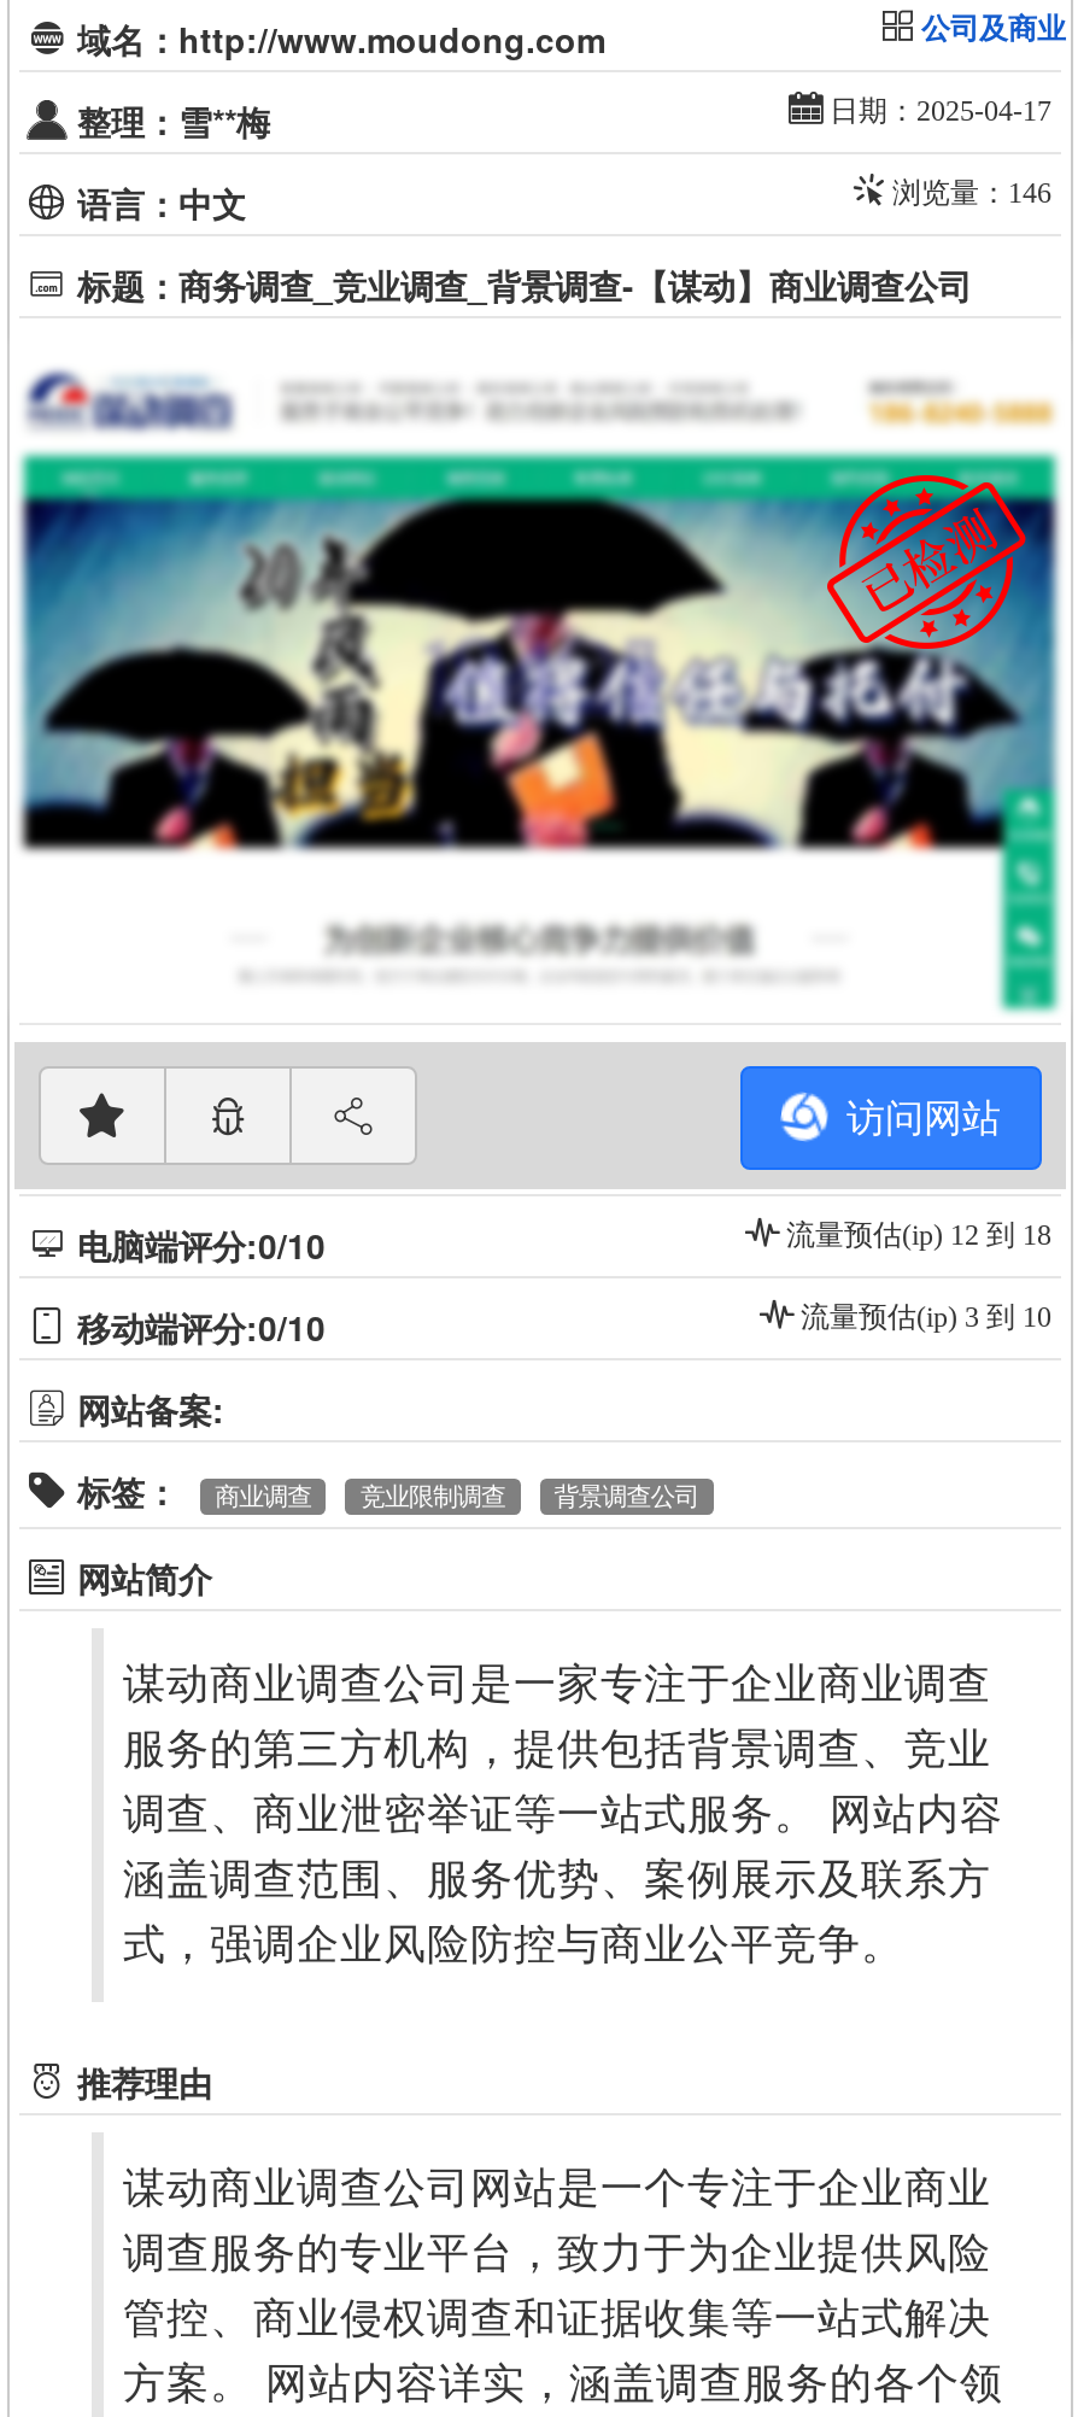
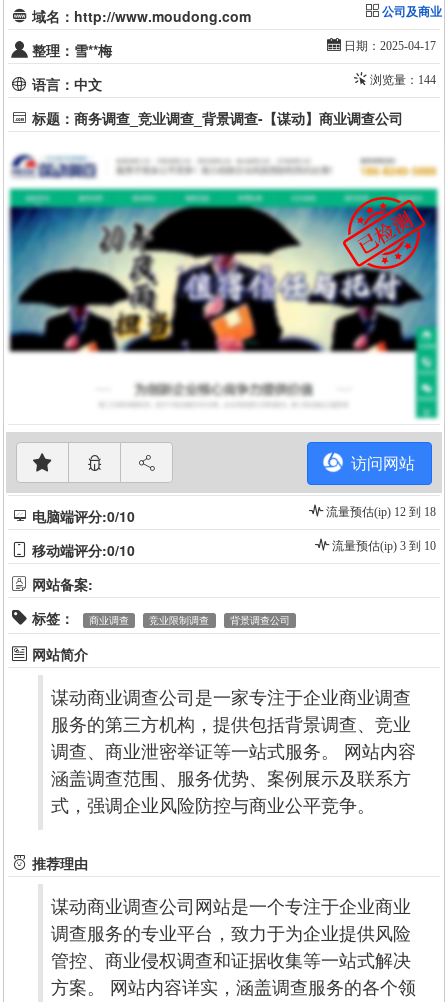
[885,176,1066,210] 浏览量：146 -> [367,73,442,87] 浏览量：144

